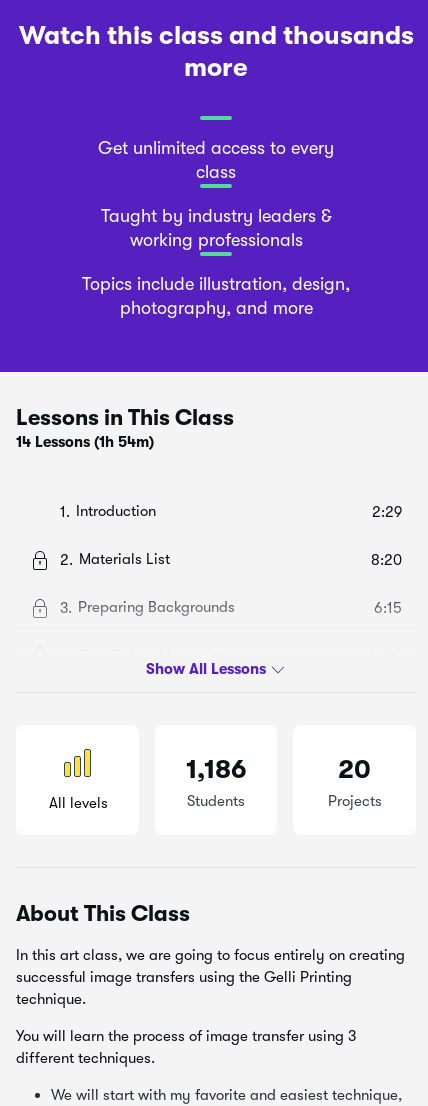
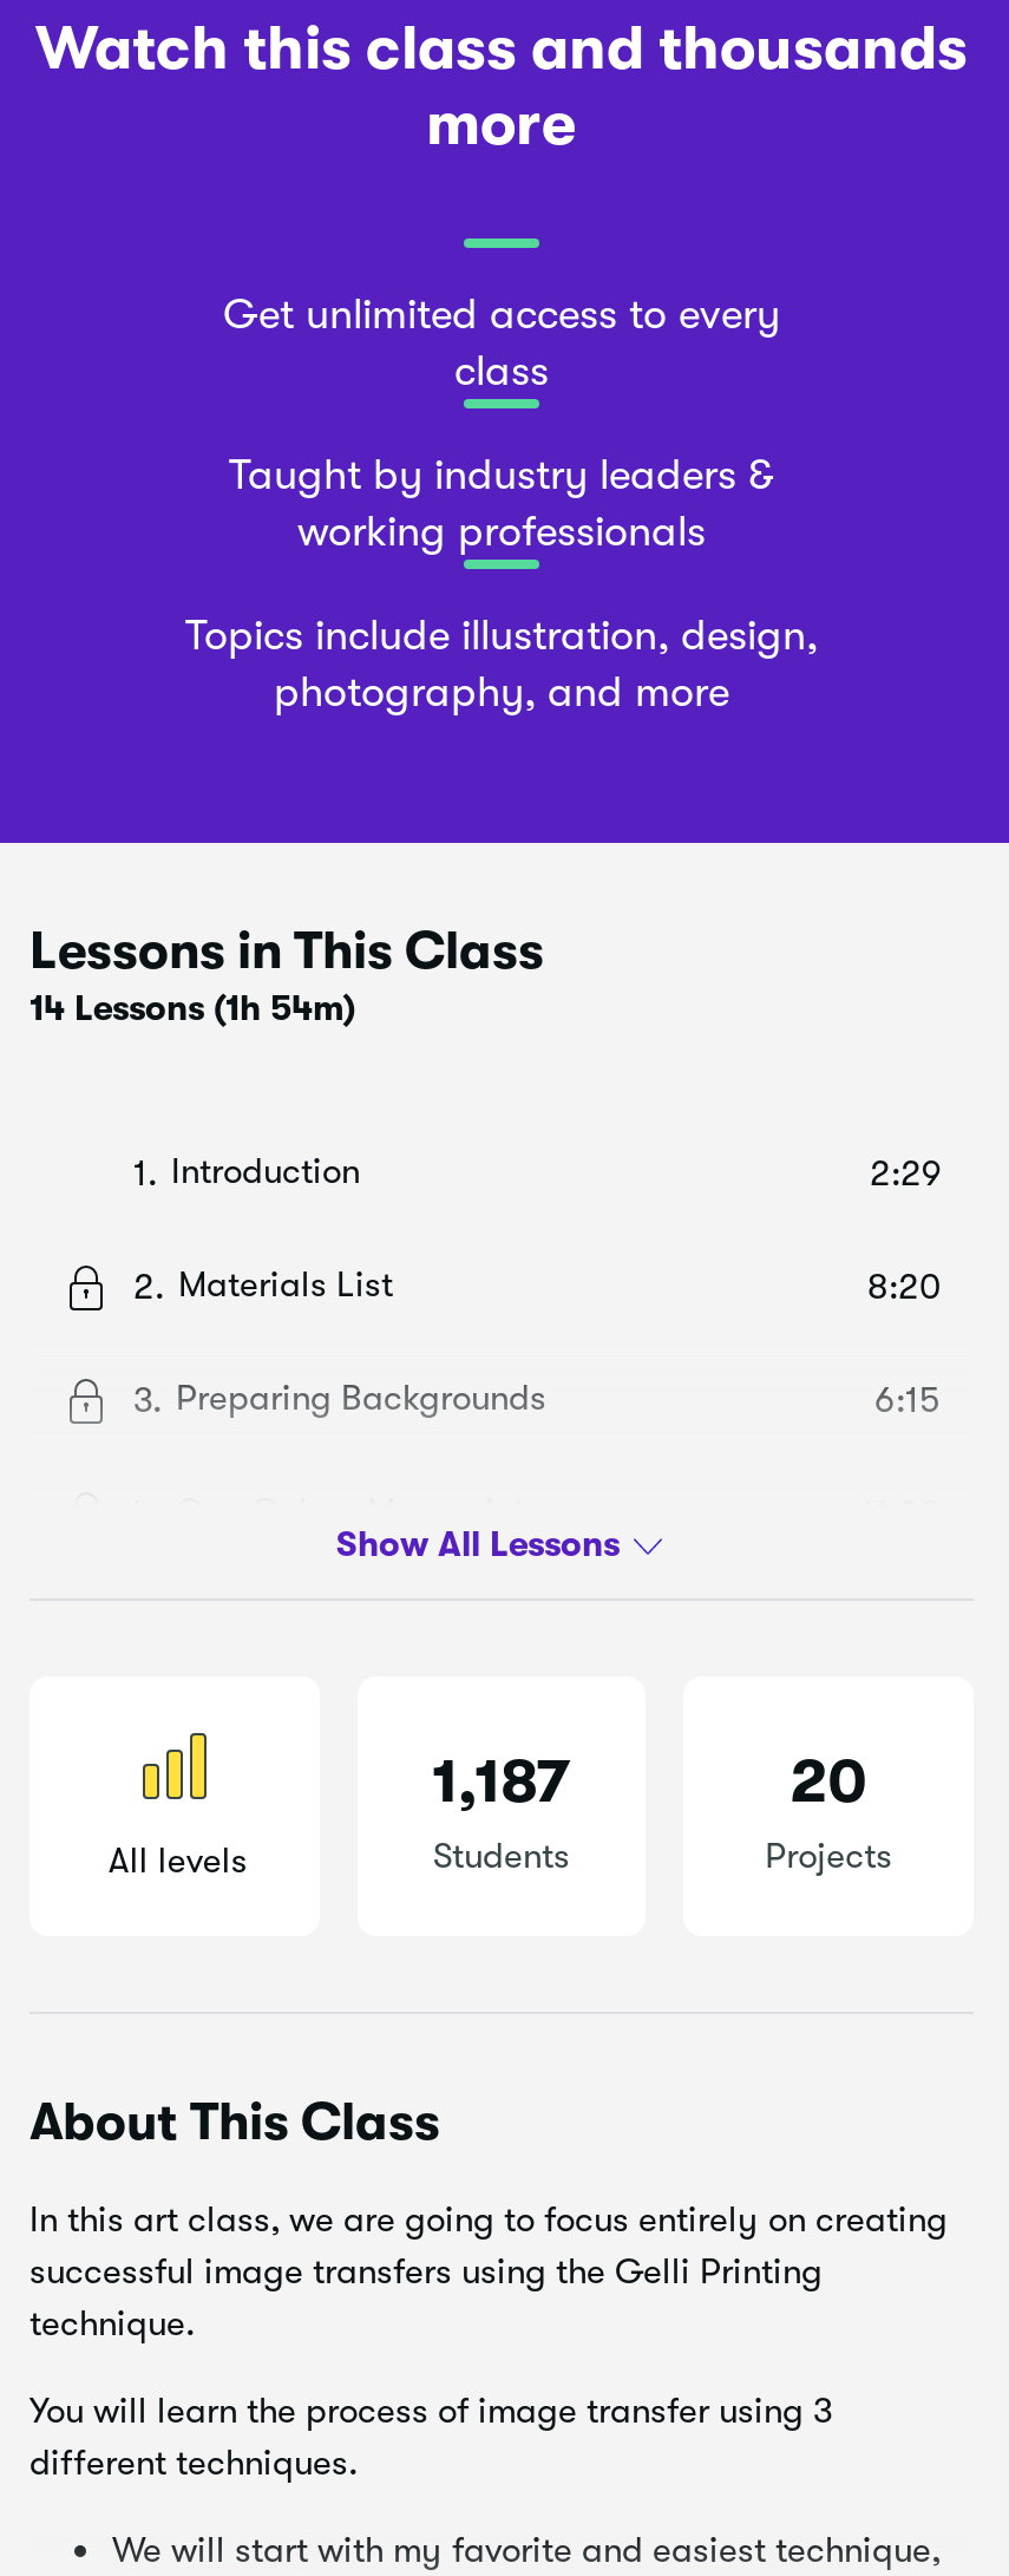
[185,755,246,784] 1,186 -> [432,1747,571,1816] 1,187

